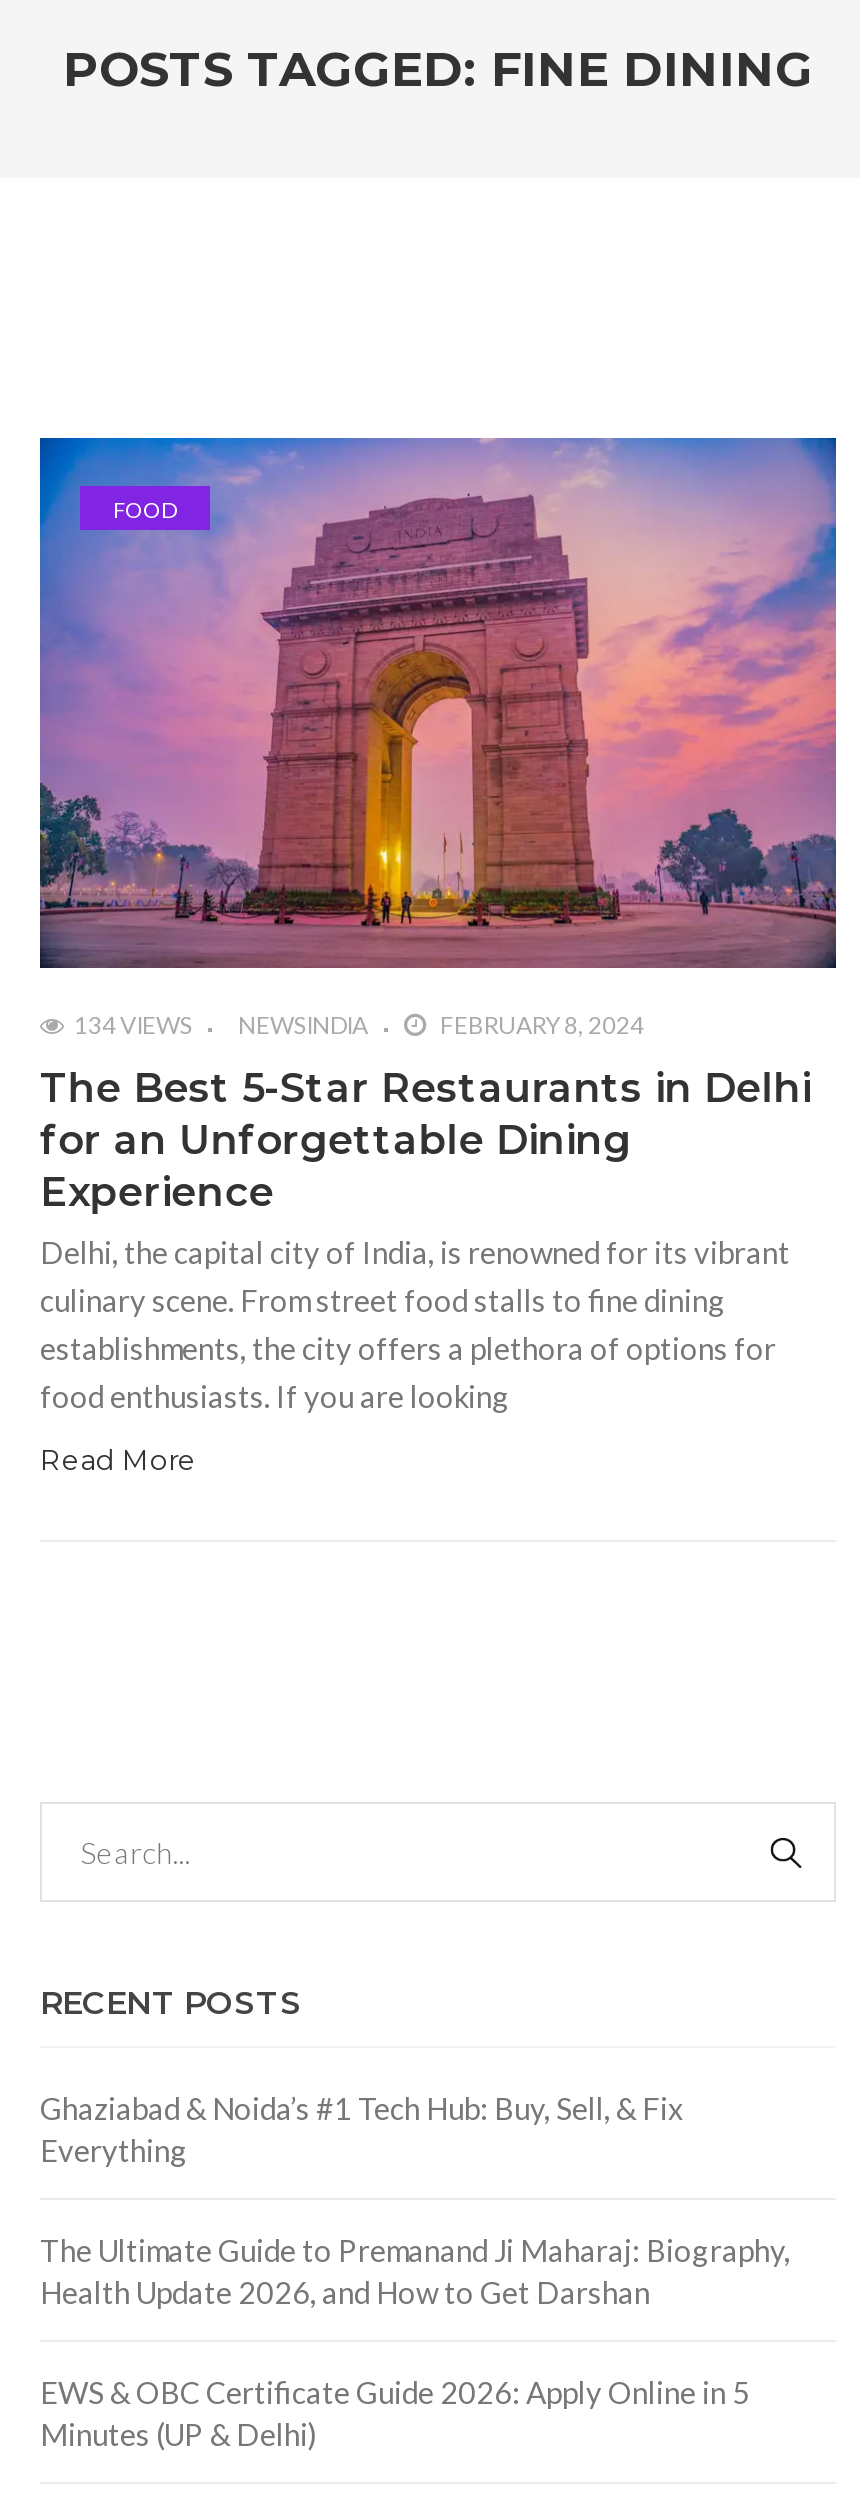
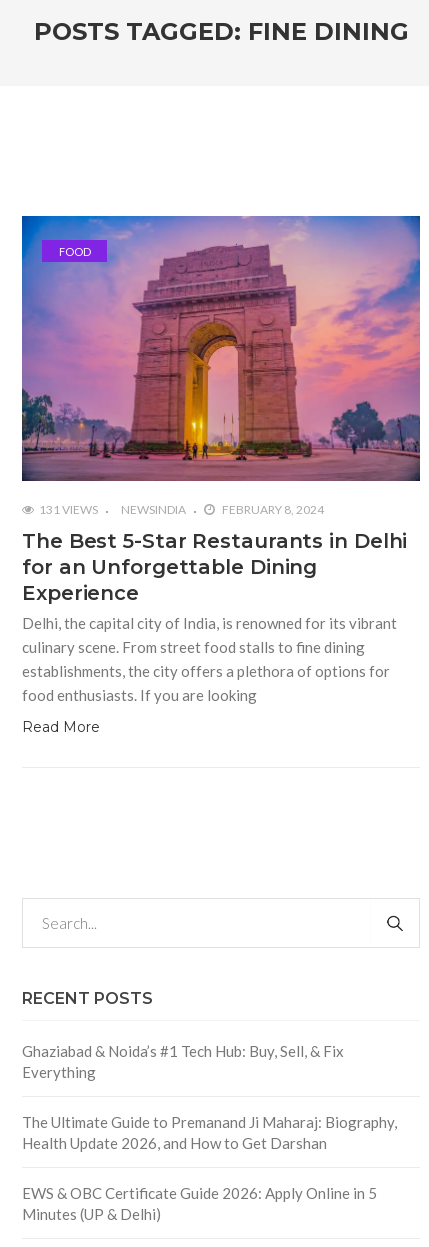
[74,1010,368,1040] 134 VIEWS NEWSINDIA -> [39,502,186,517] 131 VIEWS NEWSINDIA

